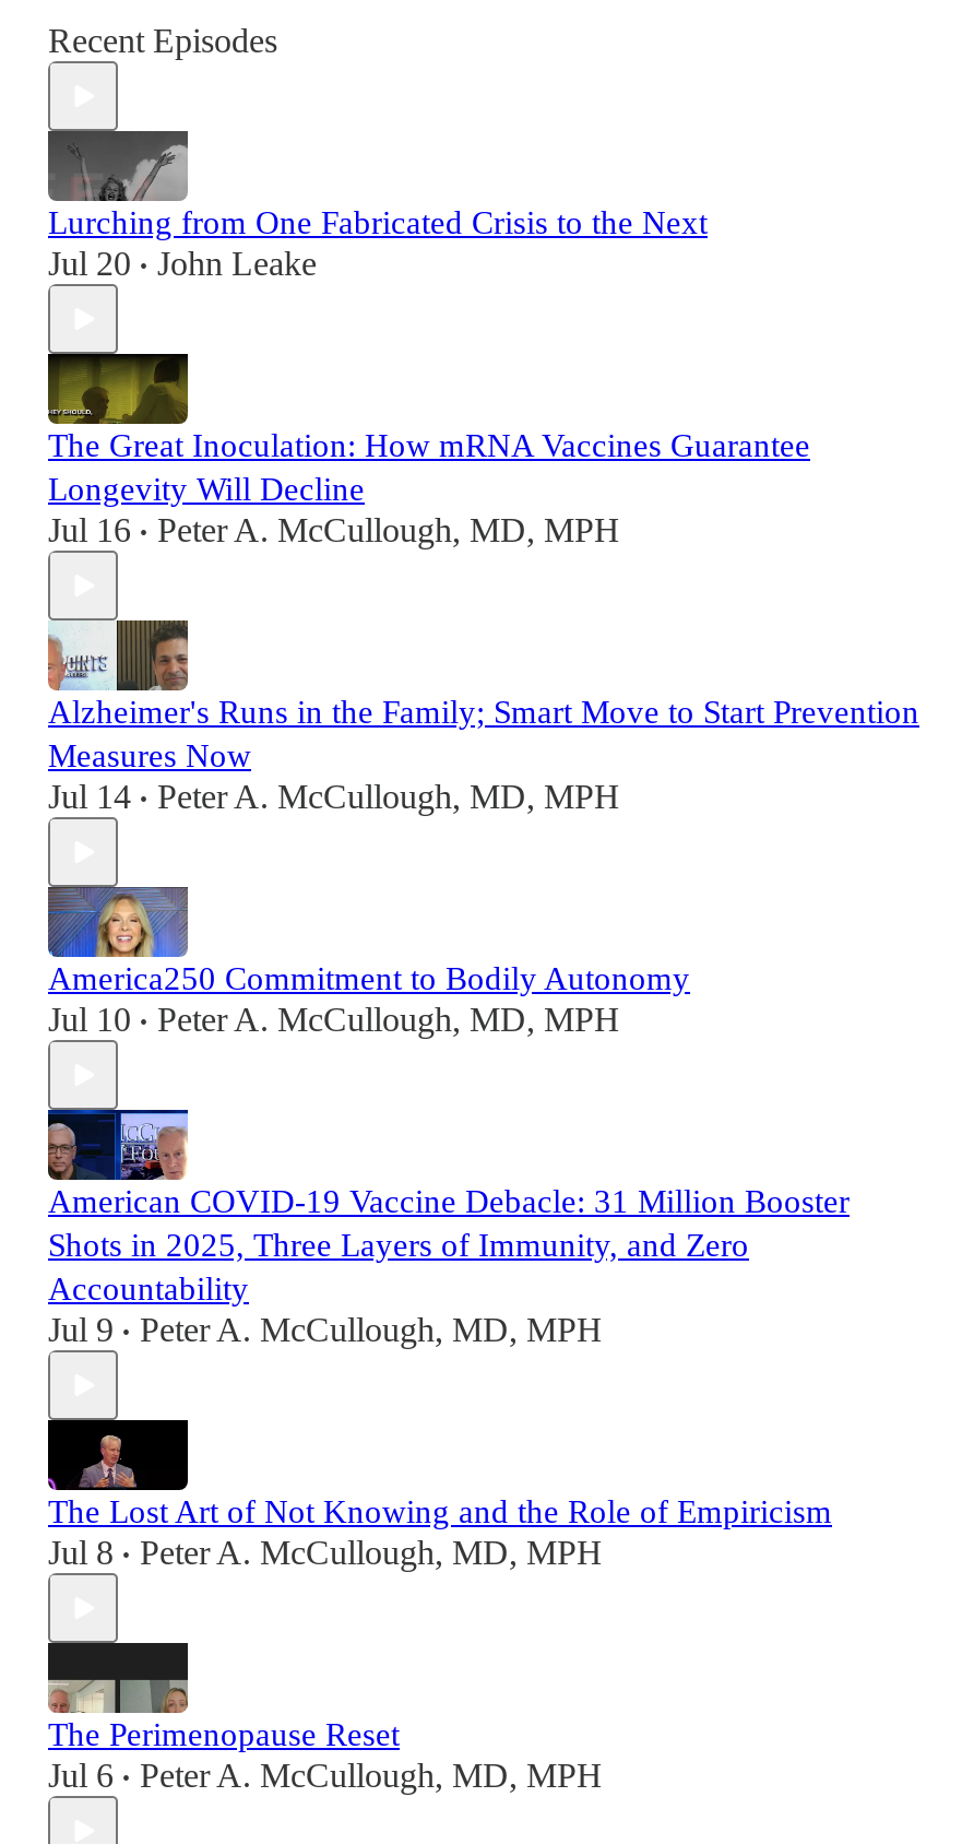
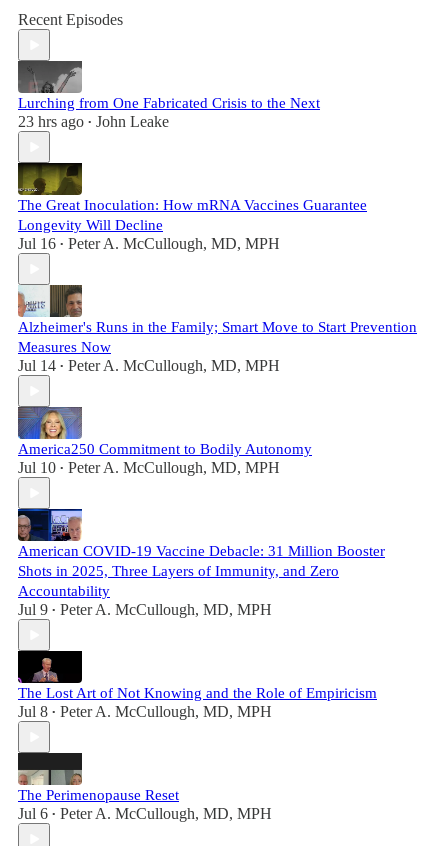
[48,245,317,282] Jul 20 • John Leake -> [18,113,169,130] 23 hrs ago • John Leake

